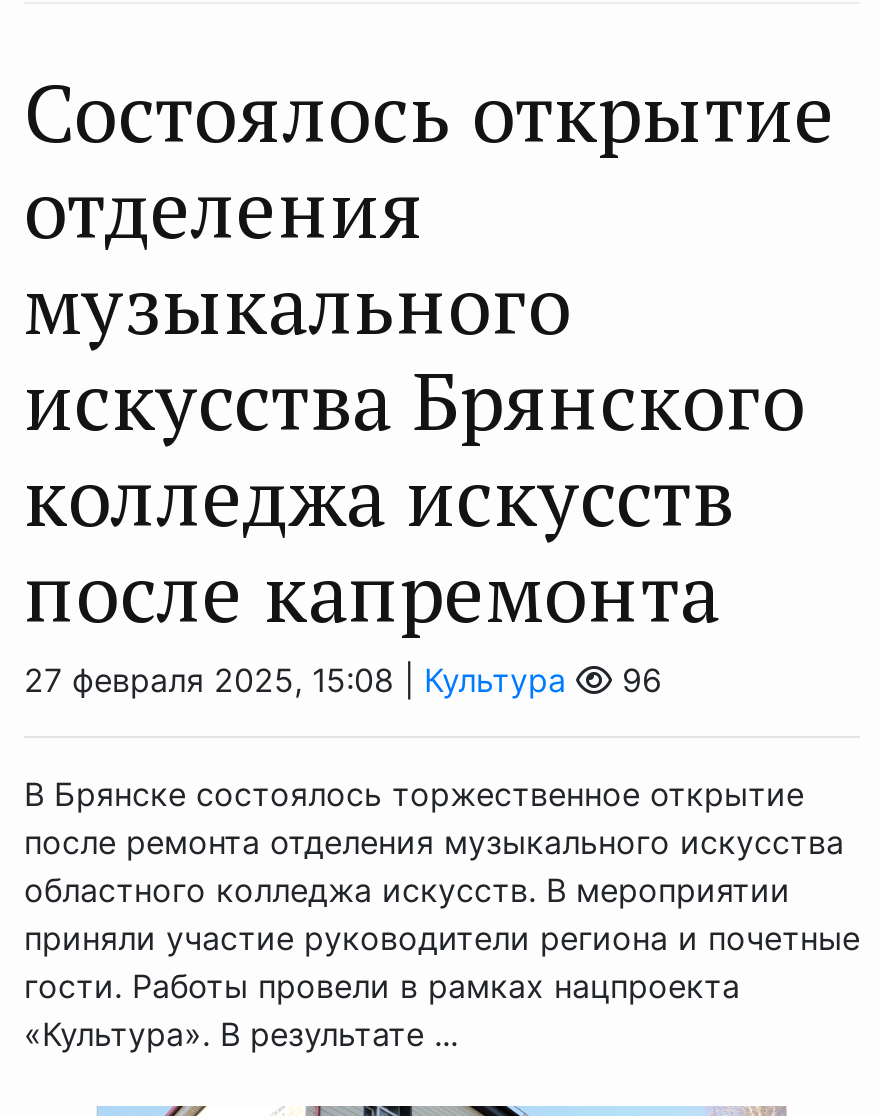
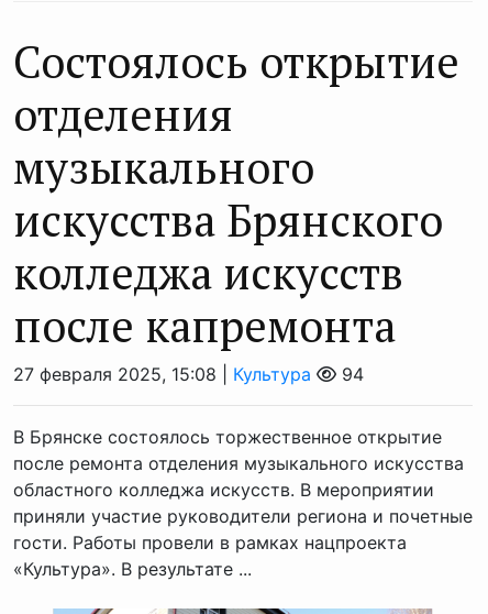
[612,660,662,700] 96 -> [336,363,364,385] 94

